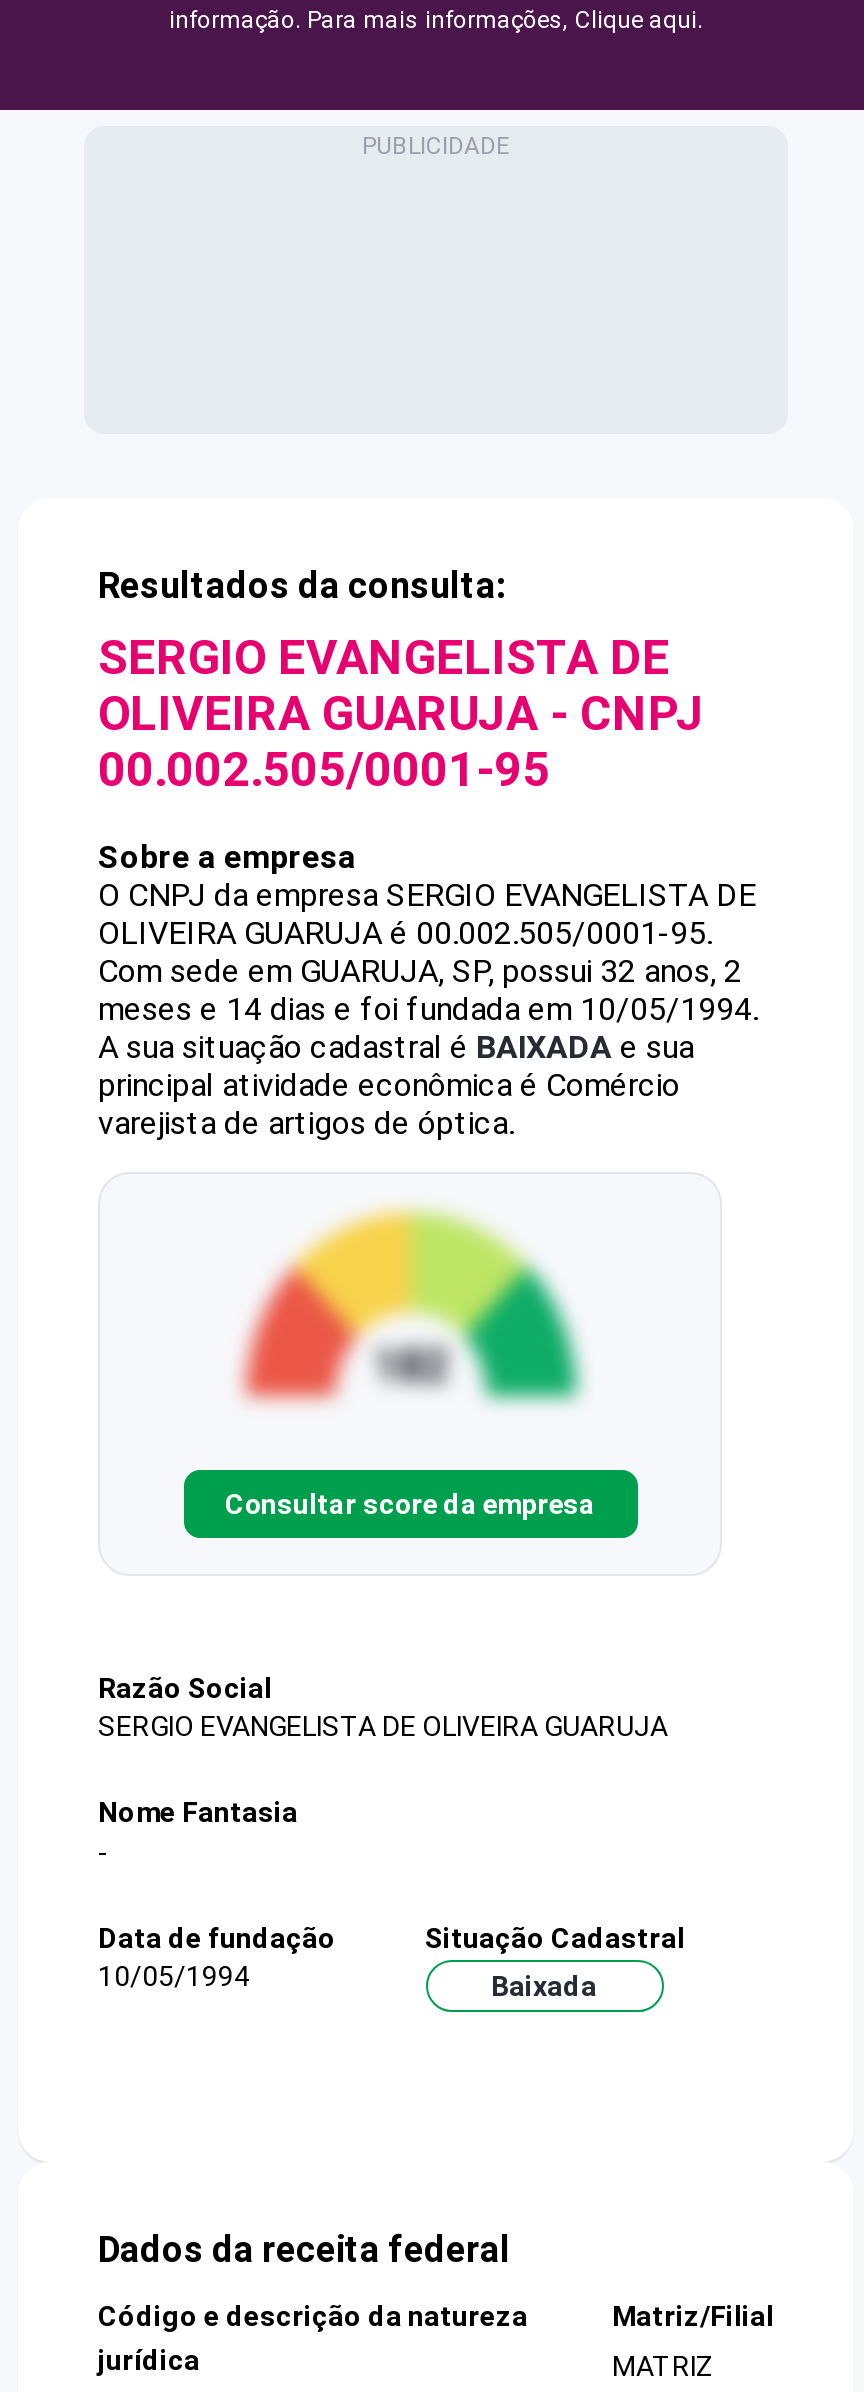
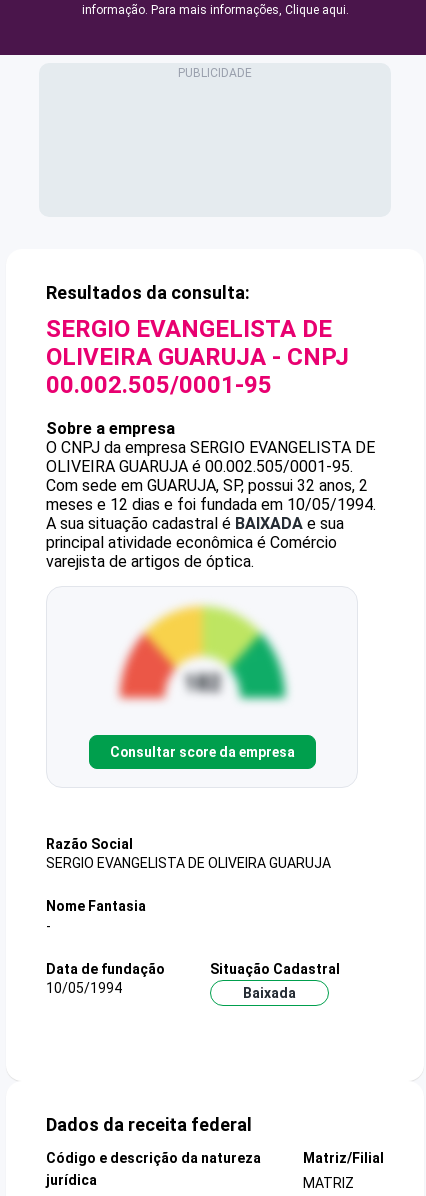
[98,990,758,1028] meses e 14 dias e foi fundada em 10/05/1994. -> [46,495,376,514] meses e 12 dias e foi fundada em 10/05/1994.

